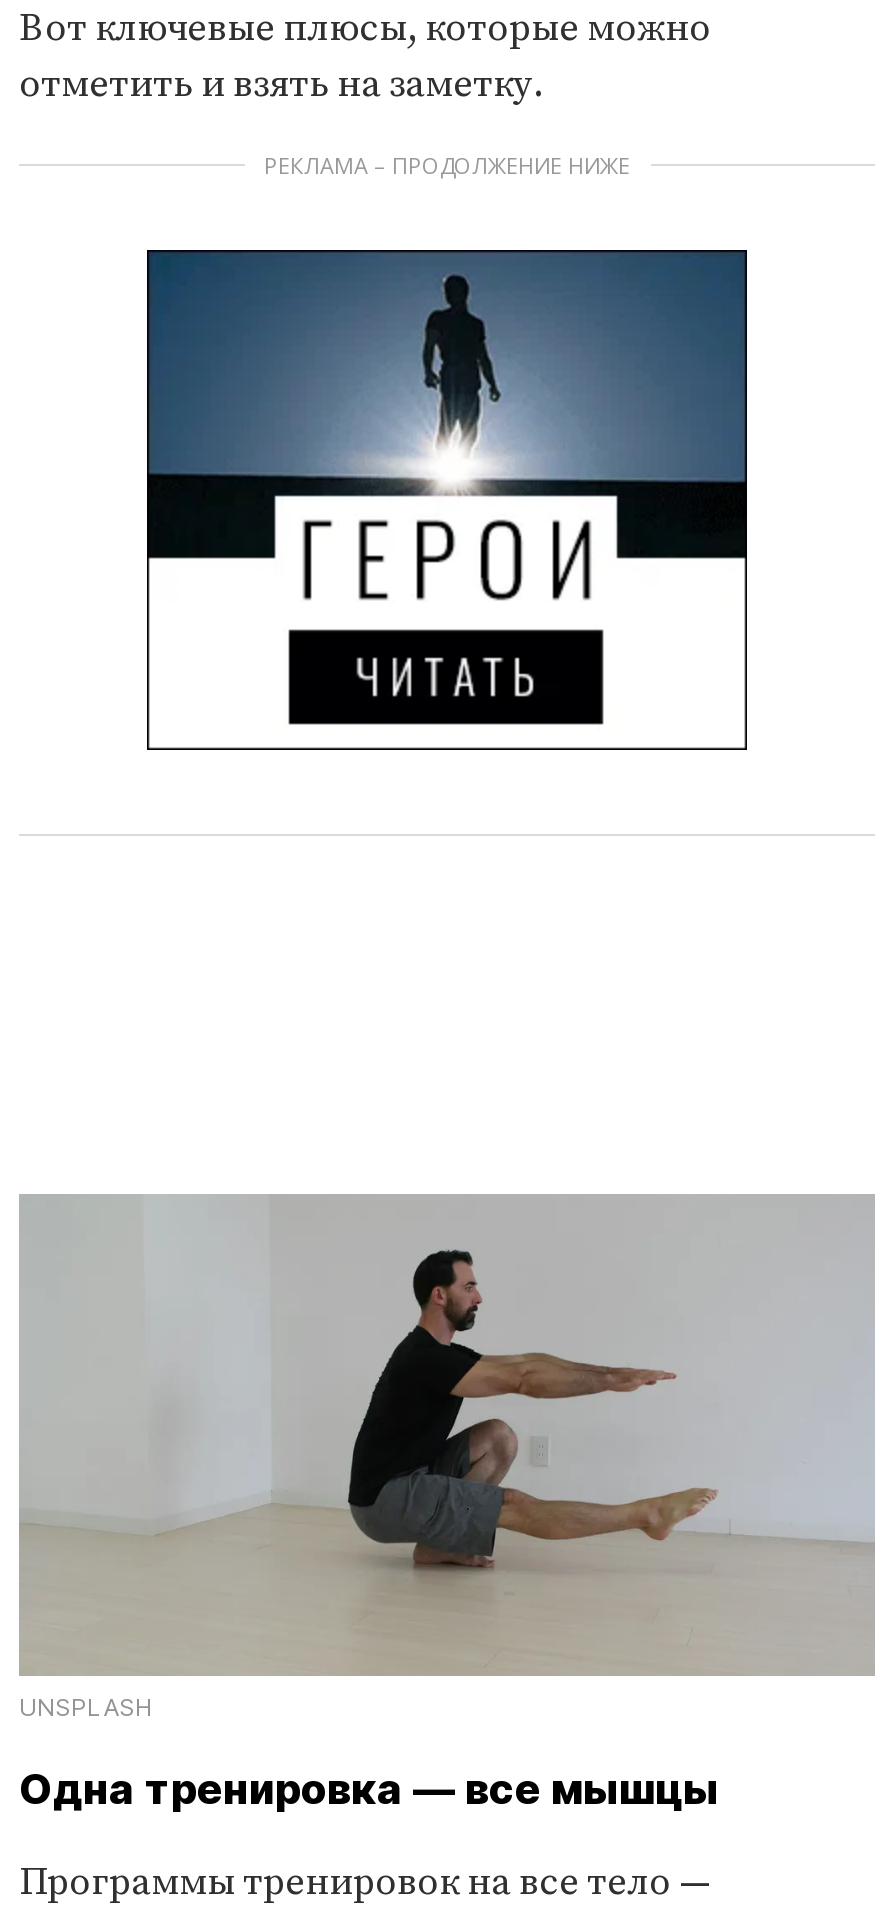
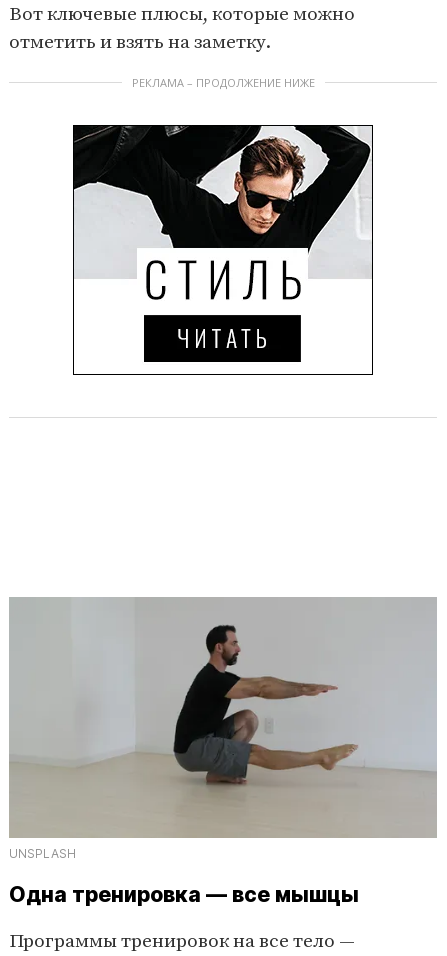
[147,250,747,602] [image] -> [73,125,373,301] [image]

